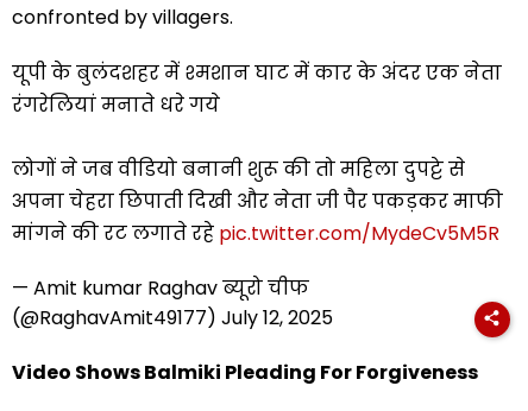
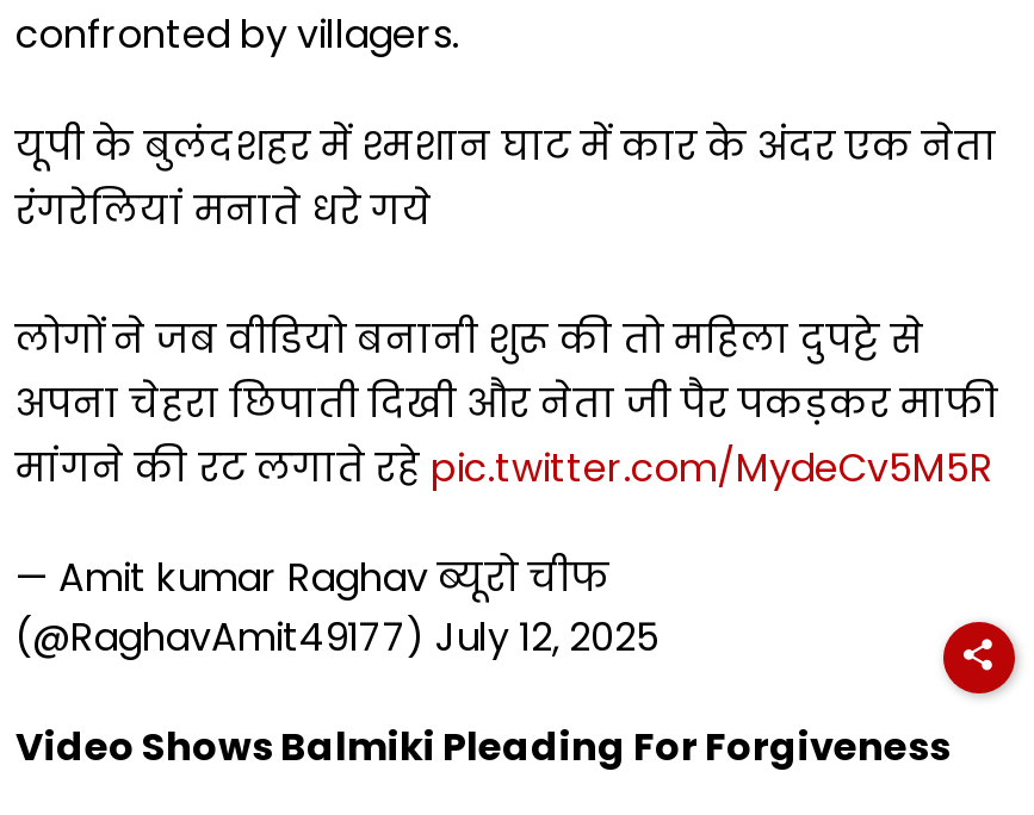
[473,301,511,347] [image] -> [941,605,1017,698] [image]

